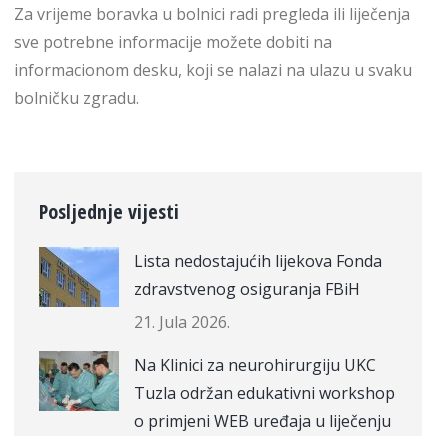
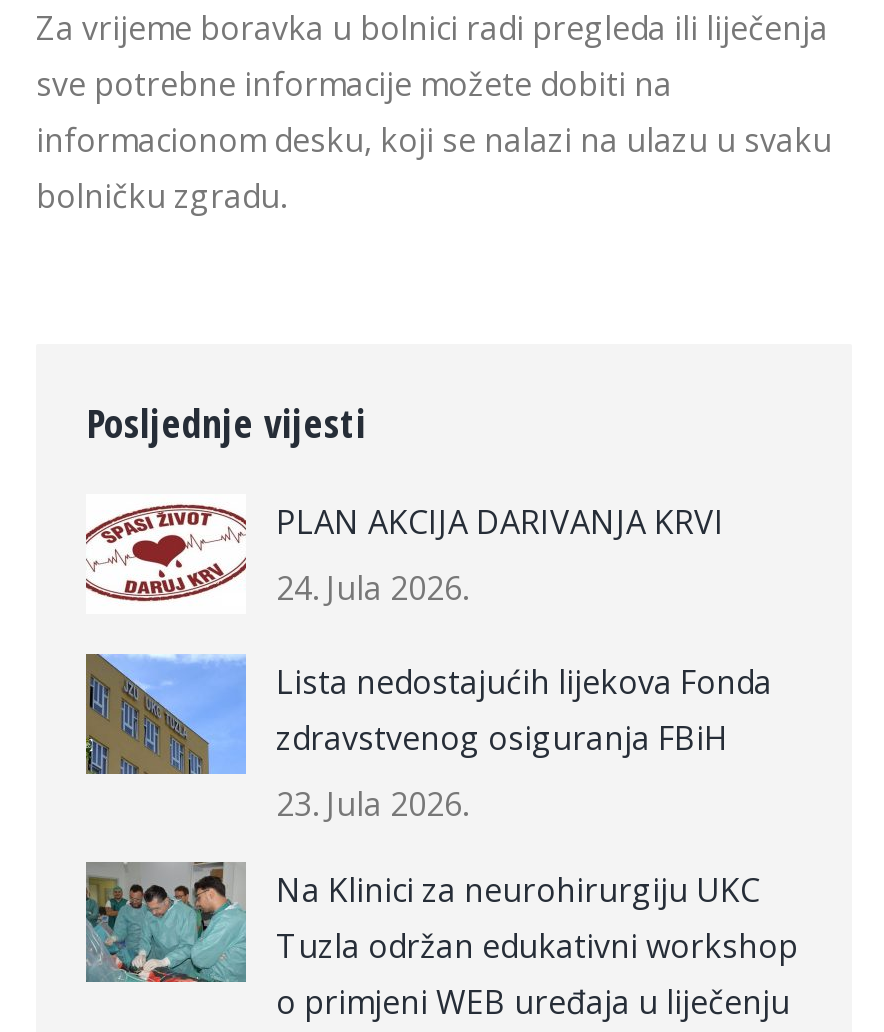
none -> [86,500,724,610] [image] | PLAN AKCIJA DARIVANJA KRVI | 24. Jula 2026.
[134,311,230,333] 21. Jula 2026. -> [276,782,468,826] 23. Jula 2026.

